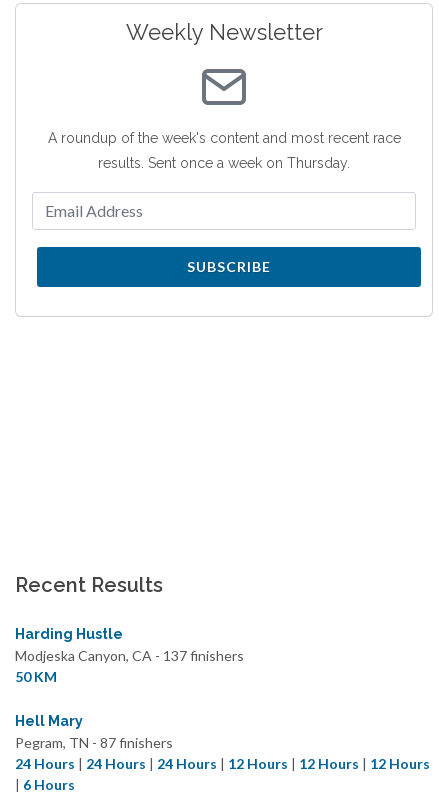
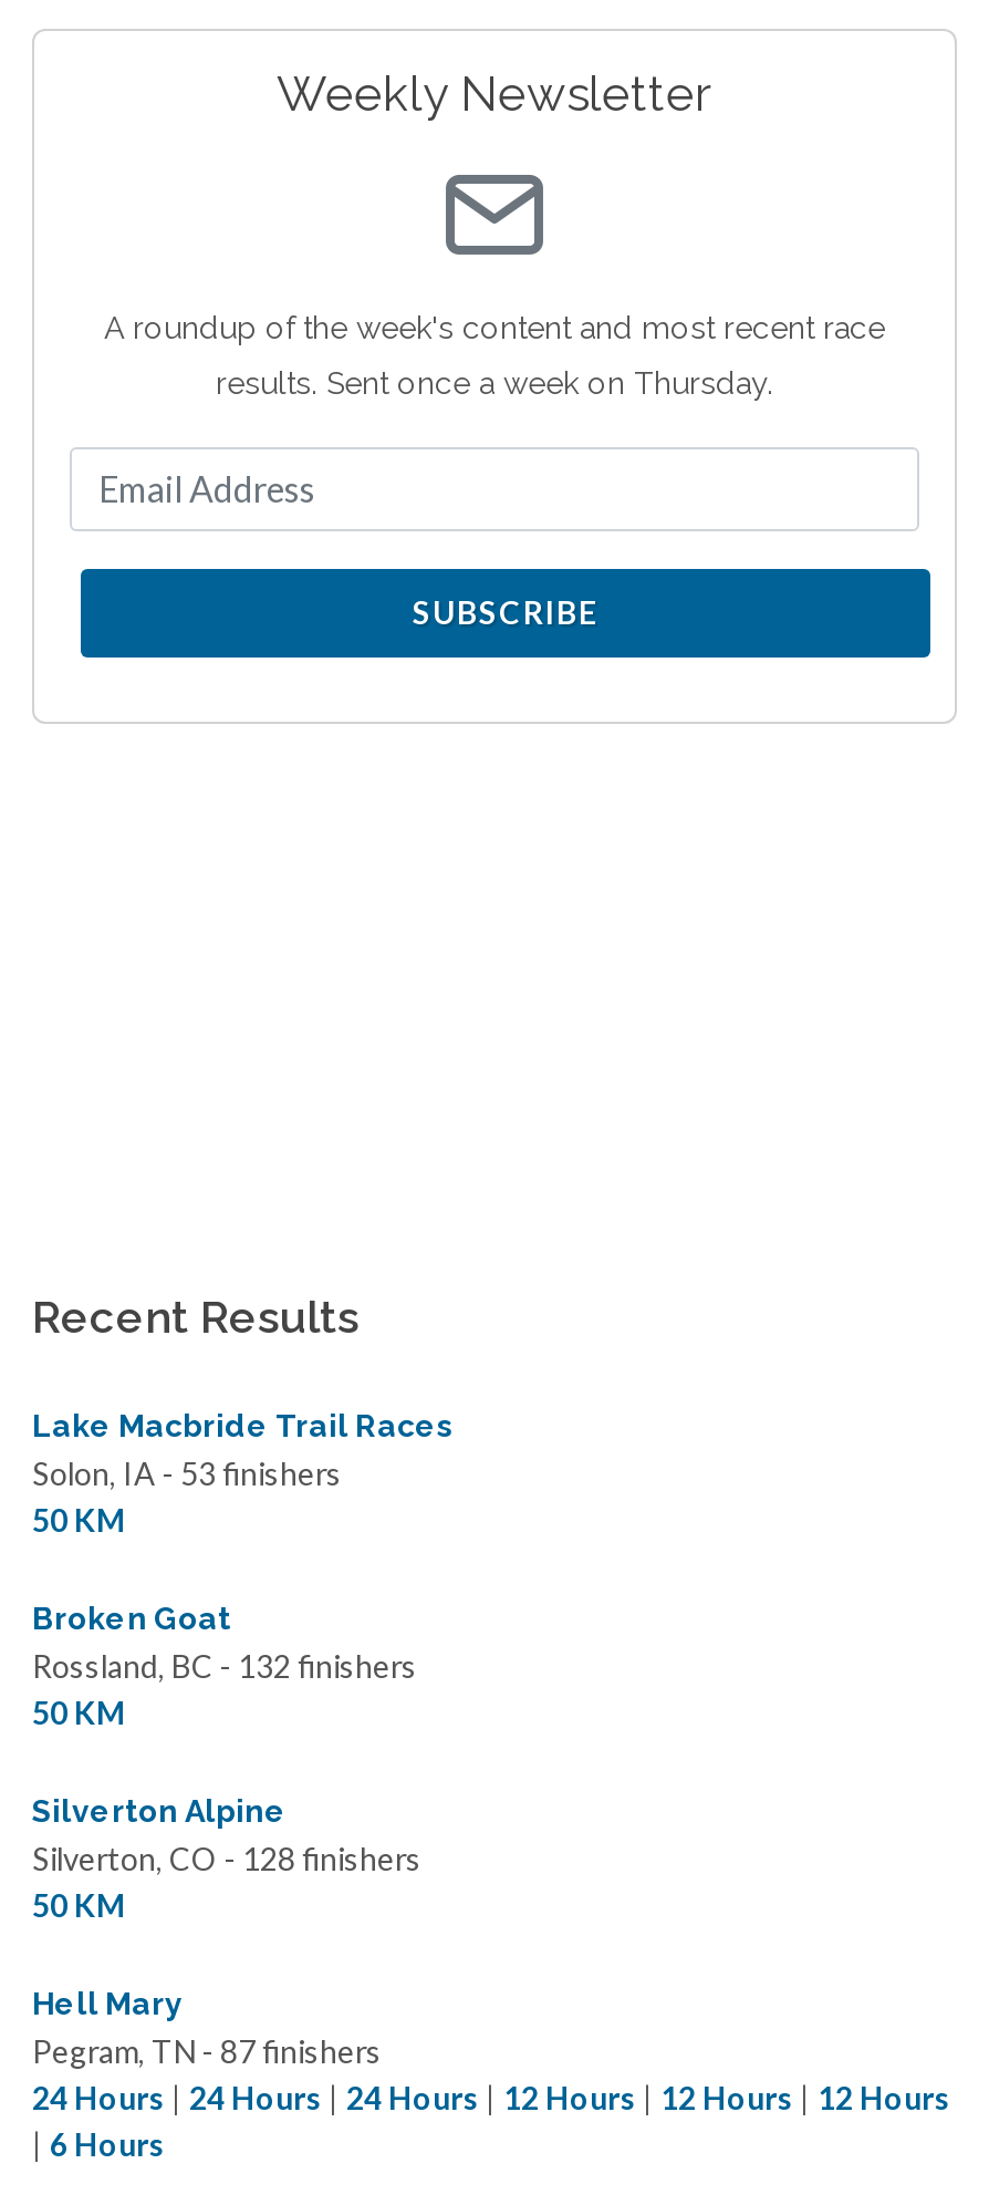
[15,626,244,664] Harding Hustle | Modjeska Canyon, CA - 137 finishers -> [32,1408,452,1877] Lake Macbride Trail Races | Solon, IA - 53 finishers | 50 KM | Broken Goat | Rossland, BC - 132 finishers | 50 KM | Silverton Alpine | Silverton, CO - 128 finishers

